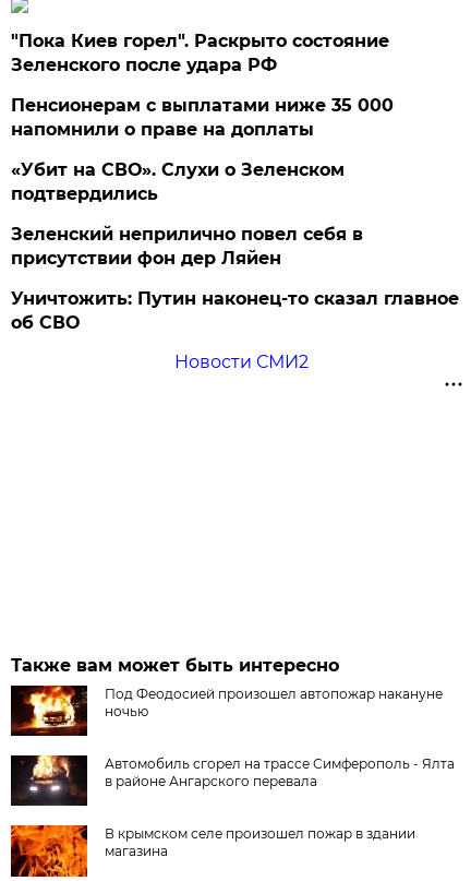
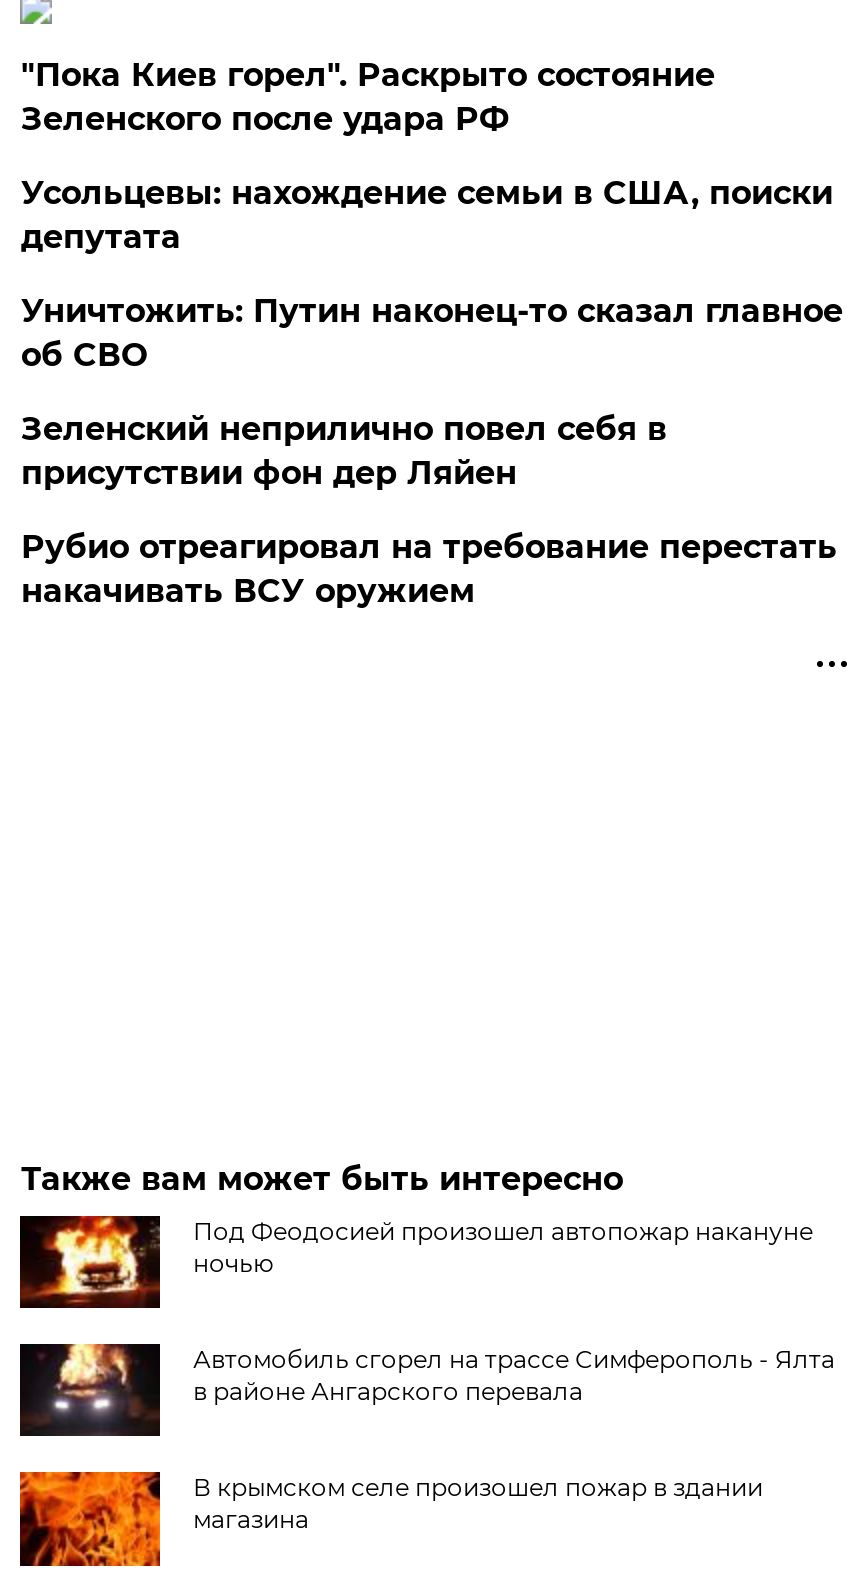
[11,95,394,139] Пенсионерам с выплатами ниже 35 000 | напомнили о праве на доплаты -> [21,173,833,255] Усольцевы: нахождение семьи в США, поиски | депутата
[11,159,345,204] «Убит на СВО». Слухи о Зеленском | подтвердились -> none
moved [11,288,459,333] -> [21,291,843,373]: Уничтожить: Путин наконец-то сказал главное | об СВО
[174,351,308,372] Новости СМИ2 -> [21,527,837,609] Рубио отреагировал на требование перестать | накачивать ВСУ оружием

